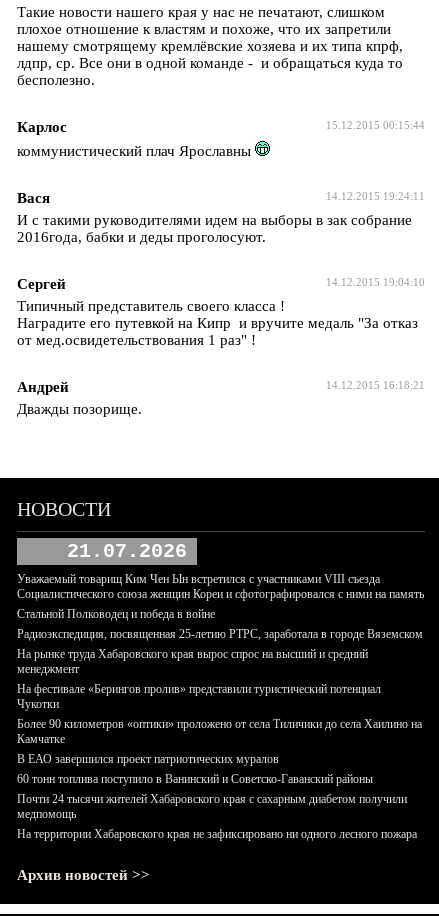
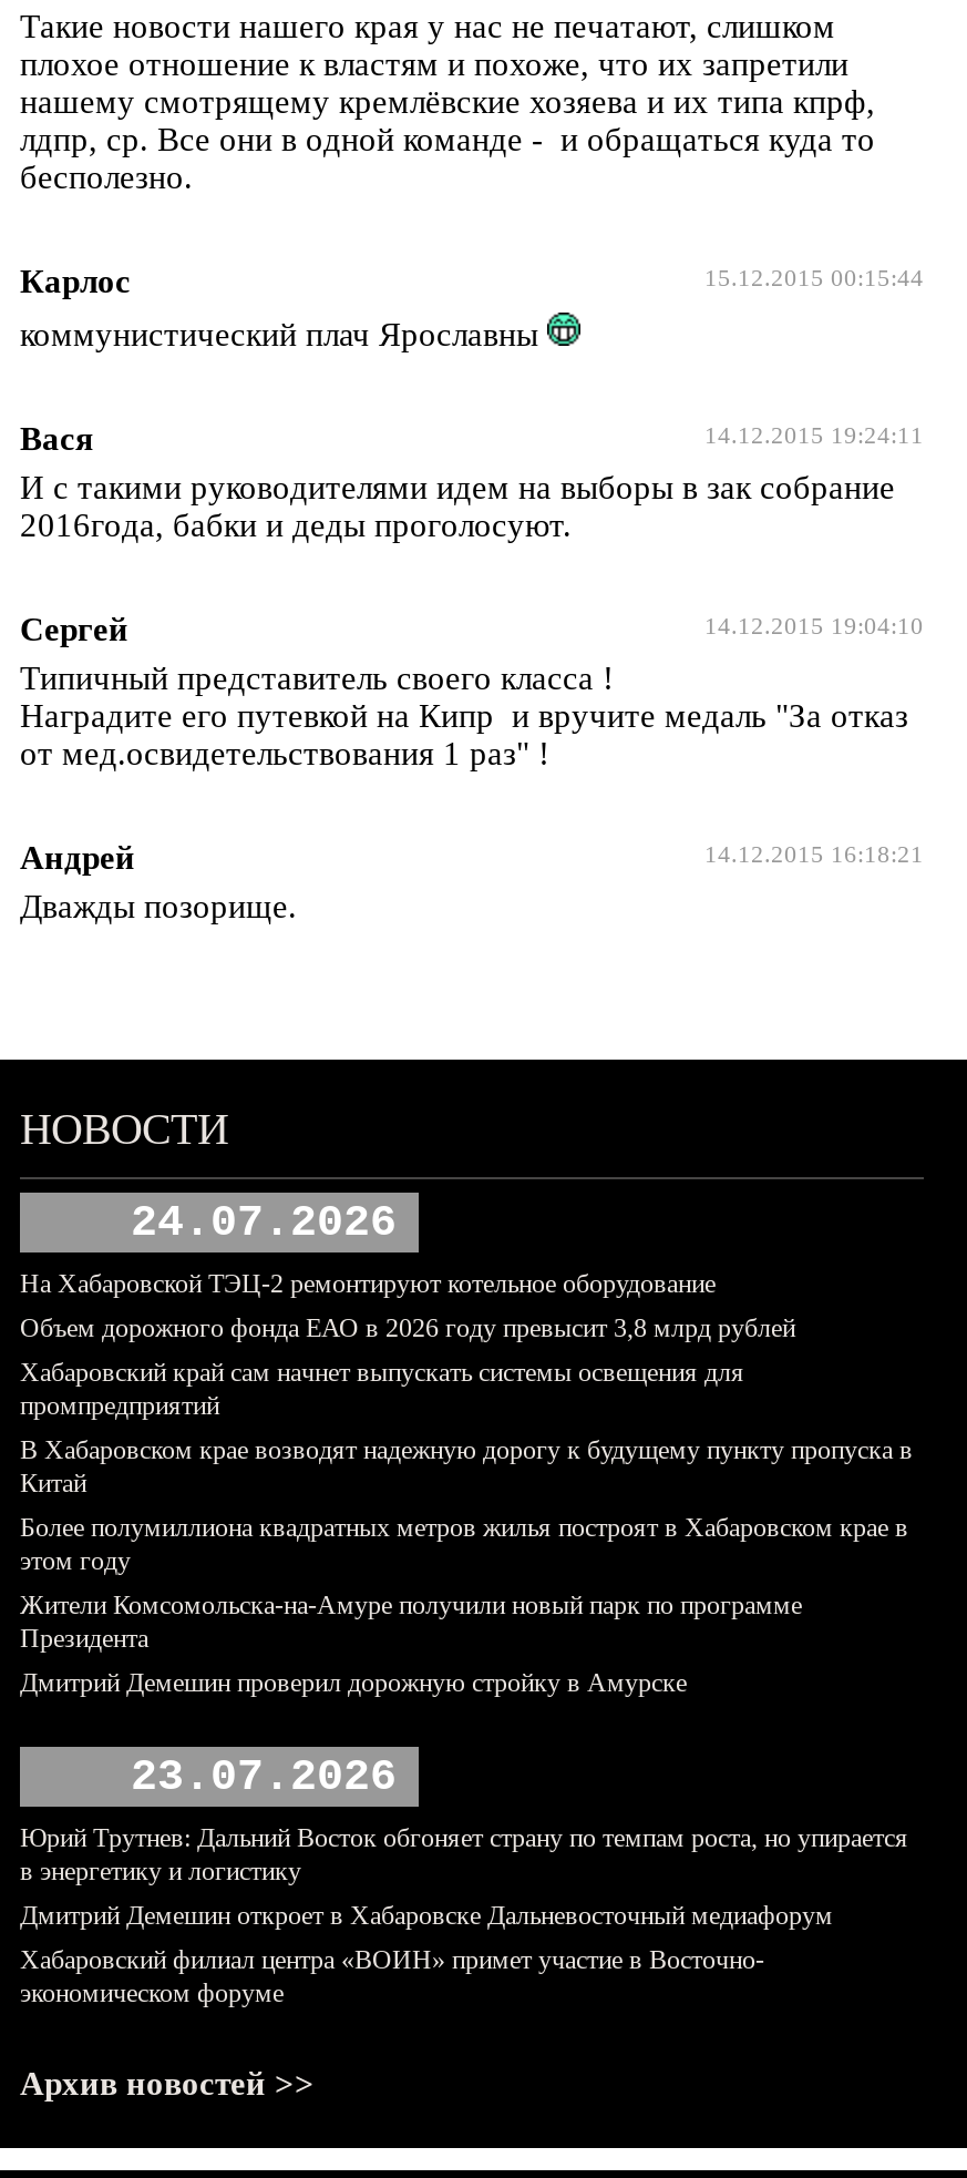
[17,540,424,841] 21.07.2026 | Уважаемый товарищ Ким Чен Ын встретился с участниками VIII съезда | Социалистического союза женщин Кореи и сфотографировался с ними на память | Стальной Полководец и победа в войне | Радиоэкспедиция, посвященная 25-летию РТРС, заработала в городе Вяземском | На рынке труда Хабаровского края вырос спрос на высший и средний | менеджмент | На фестивале «Берингов пролив» представили туристический потенциал | Чукотки | Более 90 километров «оптики» проложено от села Тиличики до села Хаилино на | Камчатке | В ЕАО завершился проект патриотических муралов | 60 тонн топлива поступило в Ванинский и Советско-Гаванский районы | Почти 24 тысячи жителей Хабаровского края с сахарным диабетом получили | медпомощь | На территории Хабаровского края не зафиксировано ни одного лесного пожара -> [20,1197,913,2008] 24.07.2026 | На Хабаровской ТЭЦ-2 ремонтируют котельное оборудование | Объем дорожного фонда ЕАО в 2026 году превысит 3,8 млрд рублей | Хабаровский край сам начнет выпускать системы освещения для | промпредприятий | В Хабаровском крае возводят надежную дорогу к будущему пункту пропуска в | Китай | Более полумиллиона квадратных метров жилья построят в Хабаровском крае в | этом году | Жители Комсомольска-на-Амуре получили новый парк по программе | Президента | Дмитрий Демешин проверил дорожную стройку в Амурске | 23.07.2026 | Юрий Трутнев: Дальний Восток обгоняет страну по темпам роста, но упирается | в энергетику и логистику | Дмитрий Демешин откроет в Хабаровске Дальневосточный медиафорум | Хабаровский филиал центра «ВОИН» примет участие в Восточно- | экономическом форуме

